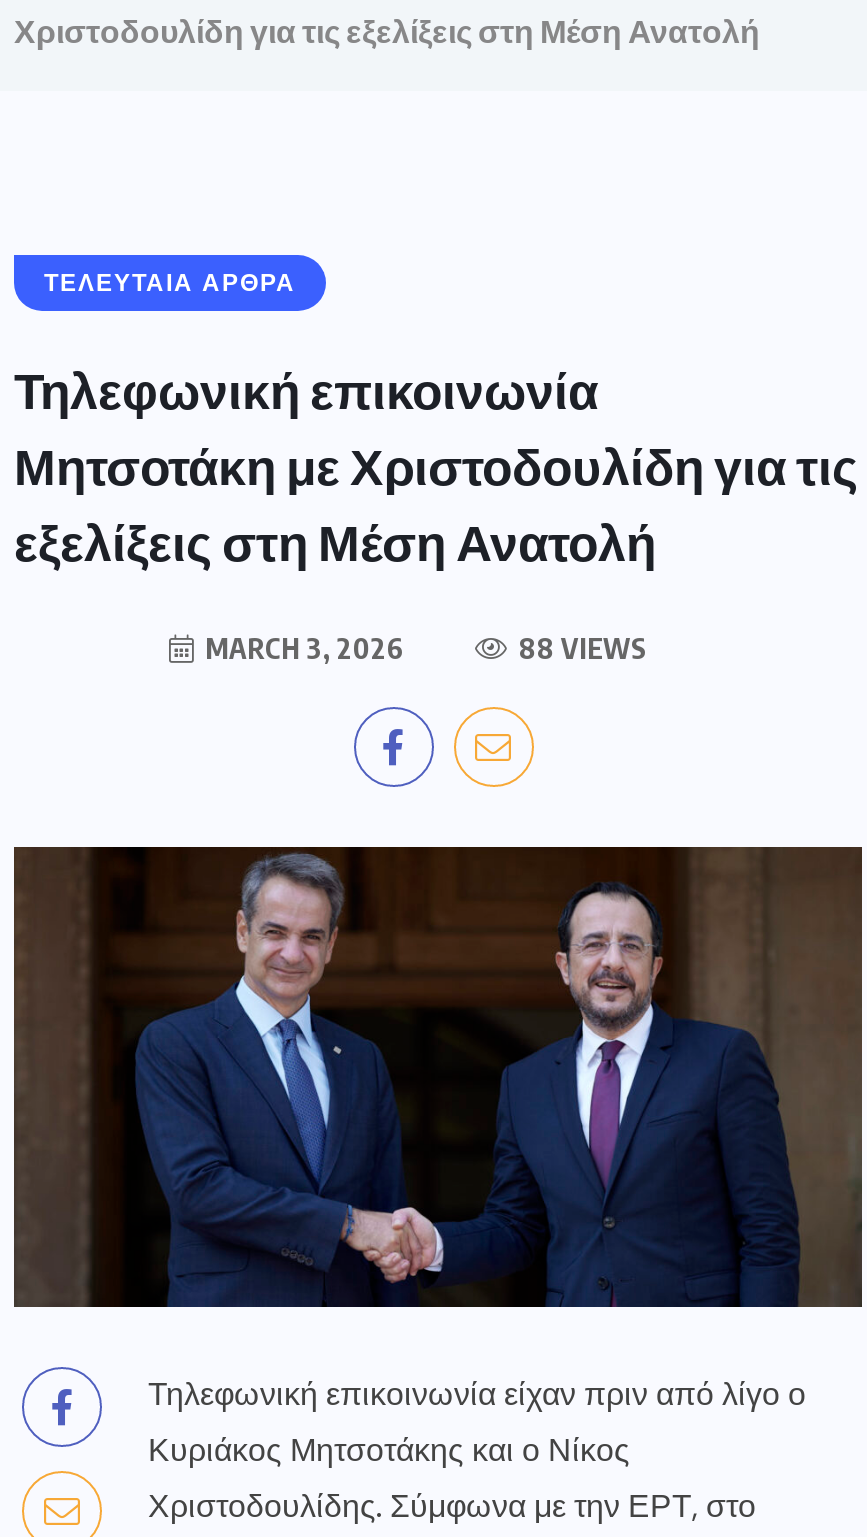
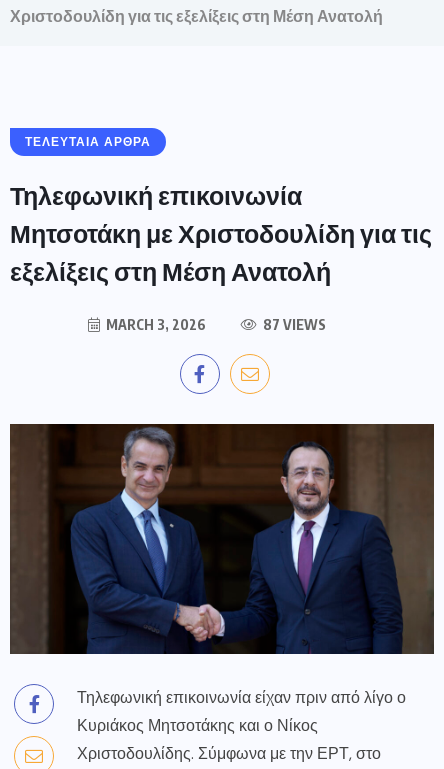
[513,631,647,665] 88 VIEWS -> [260,316,326,333] 87 VIEWS

